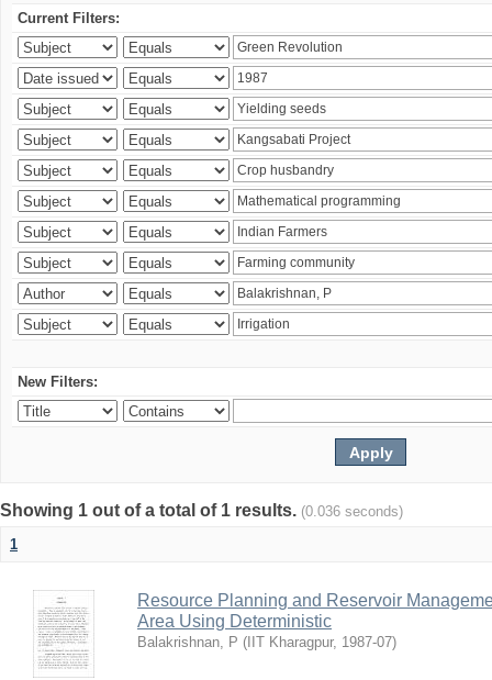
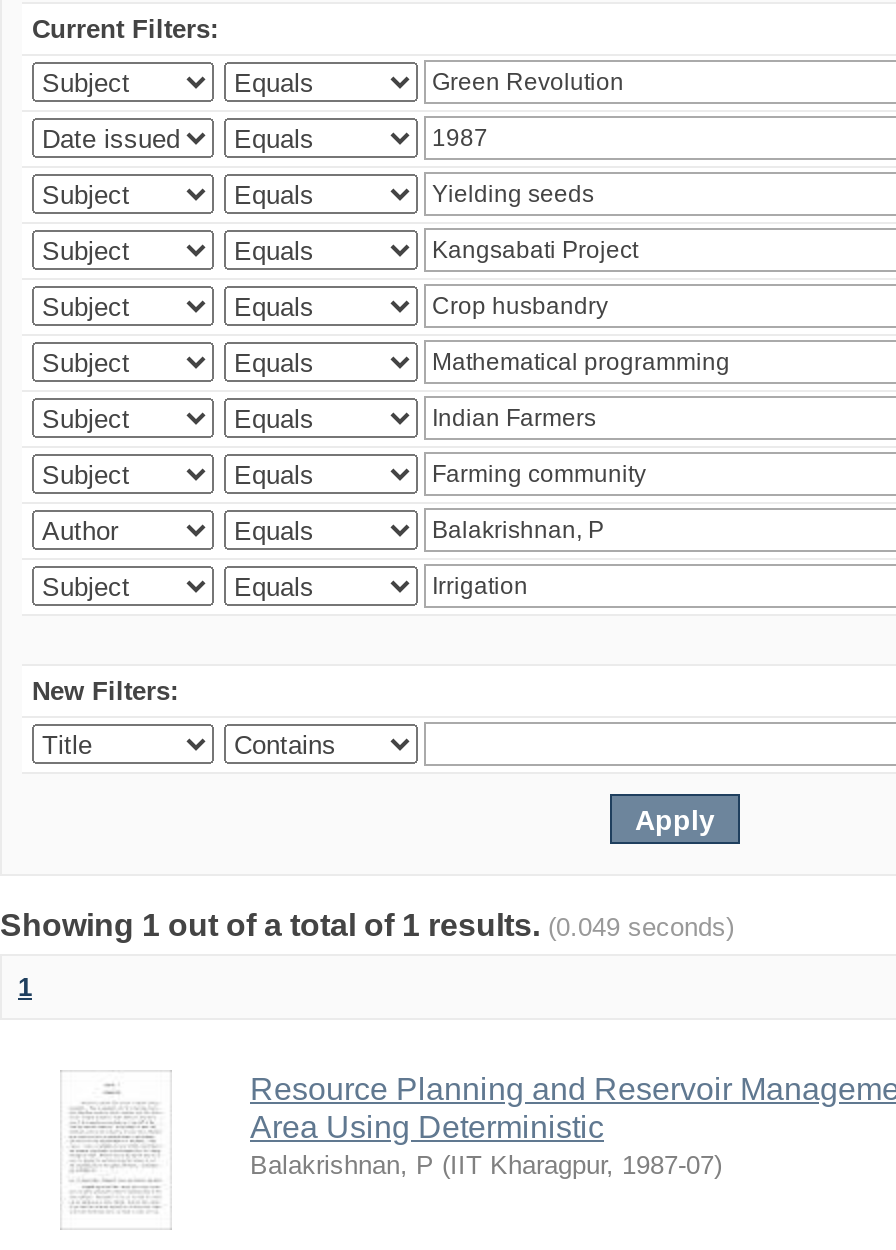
[0,501,403,520] Showing 1 out of a total of 1 results. (0.036 seconds) -> [0,908,734,942] Showing 1 out of a total of 1 results. (0.049 seconds)

